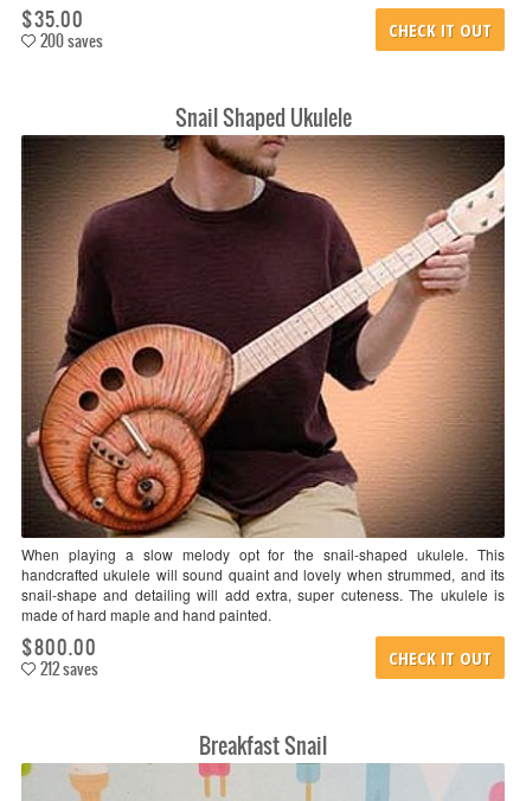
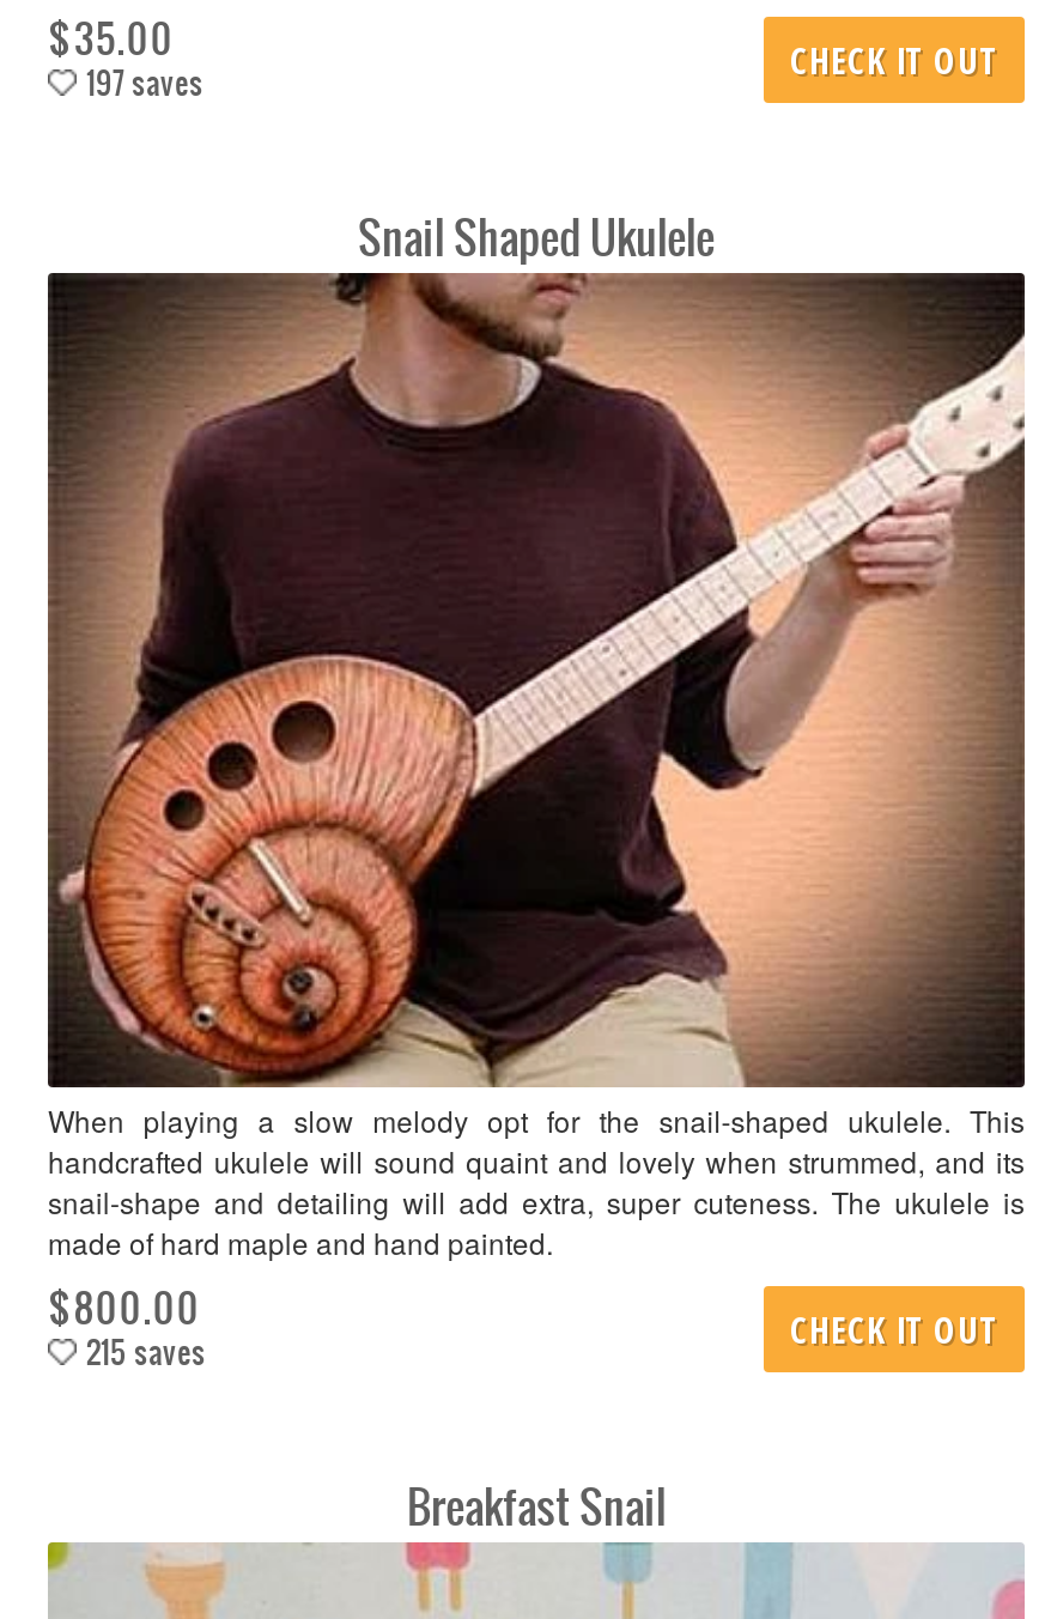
[40,30,103,52] 200 saves -> [86,60,203,106] 197 saves
[40,657,98,680] 212 saves -> [86,1329,206,1374] 215 saves

